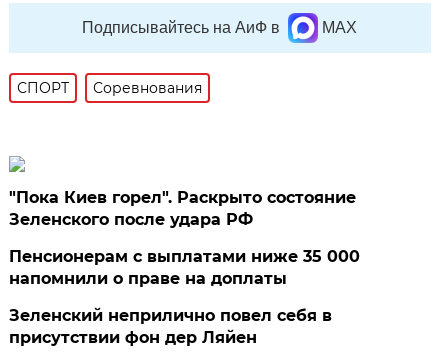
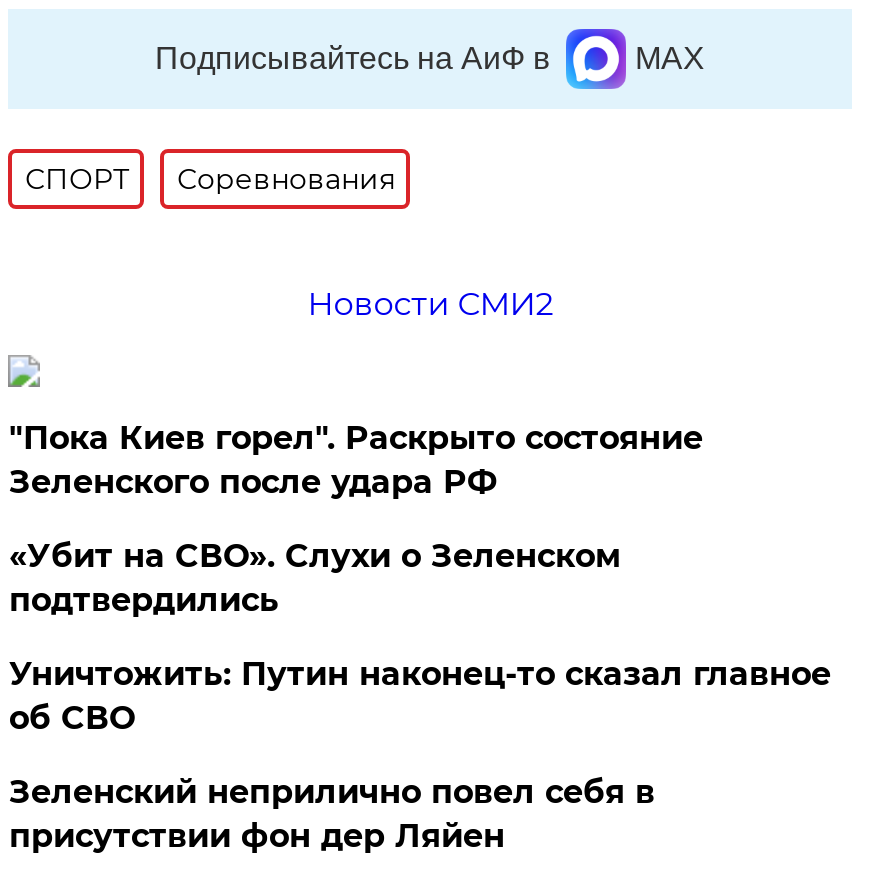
none -> [307,285,553,323] Новости СМИ2
[9,247,360,288] Пенсионерам с выплатами ниже 35 000 | напомнили о праве на доплаты -> [9,537,831,737] «Убит на СВО». Слухи о Зеленском | подтвердились | Уничтожить: Путин наконец-то сказал главное | об СВО

